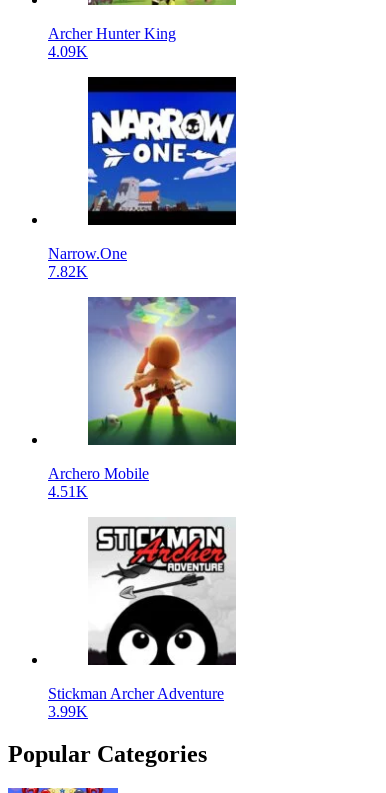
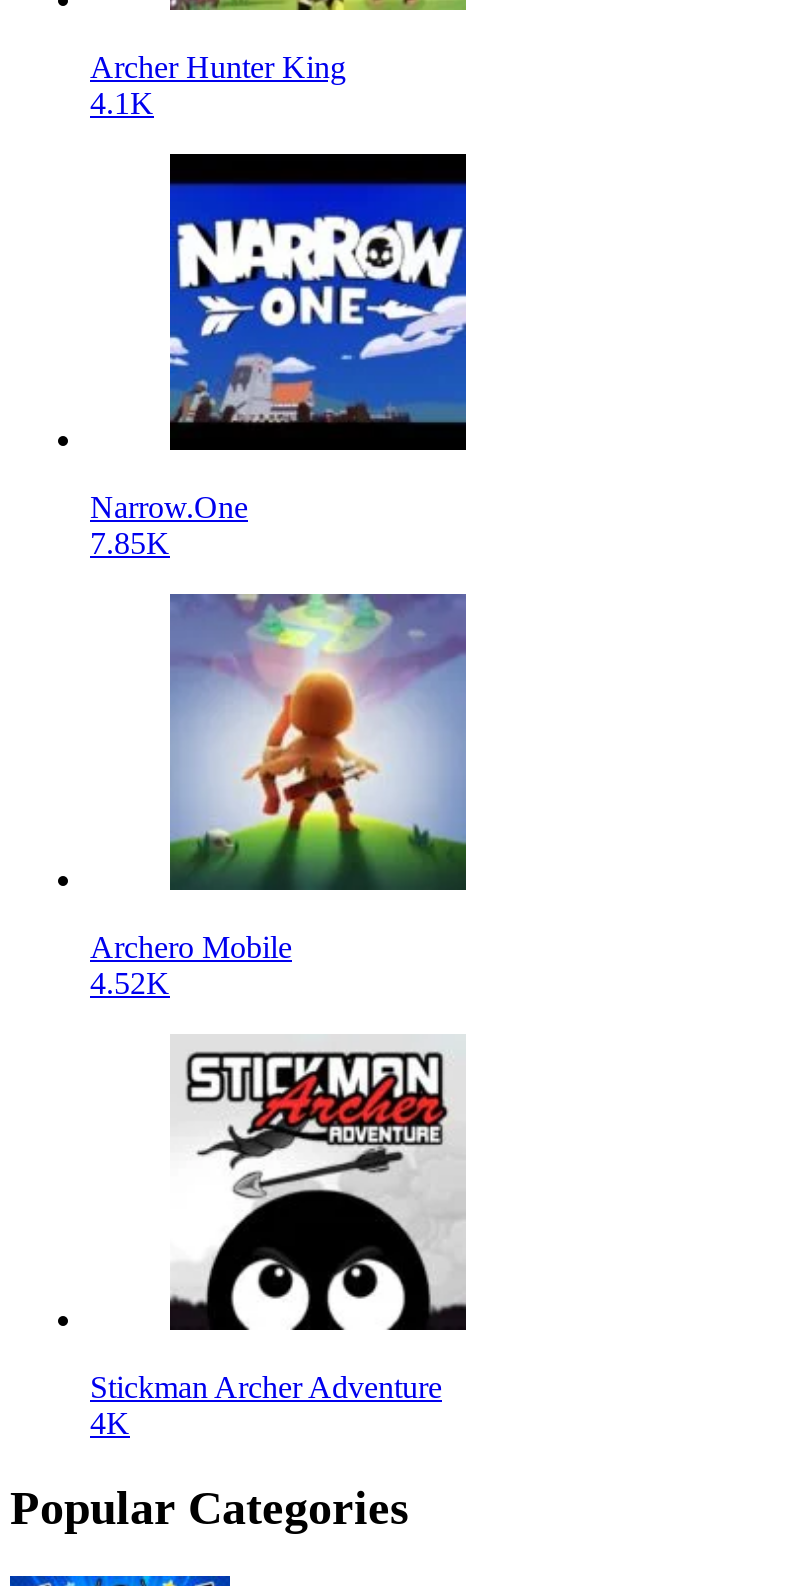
[48,43,88,60] 4.09K -> [90,86,154,120] 4.1K
[48,263,88,280] 7.82K -> [90,526,170,560] 7.85K
[48,483,88,500] 4.51K -> [90,966,170,1000] 4.52K
[48,703,88,720] 3.99K -> [90,1406,130,1440] 4K

